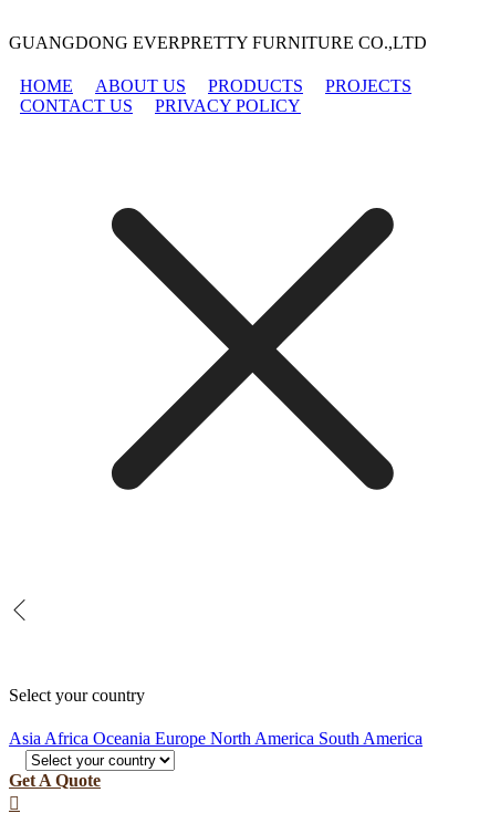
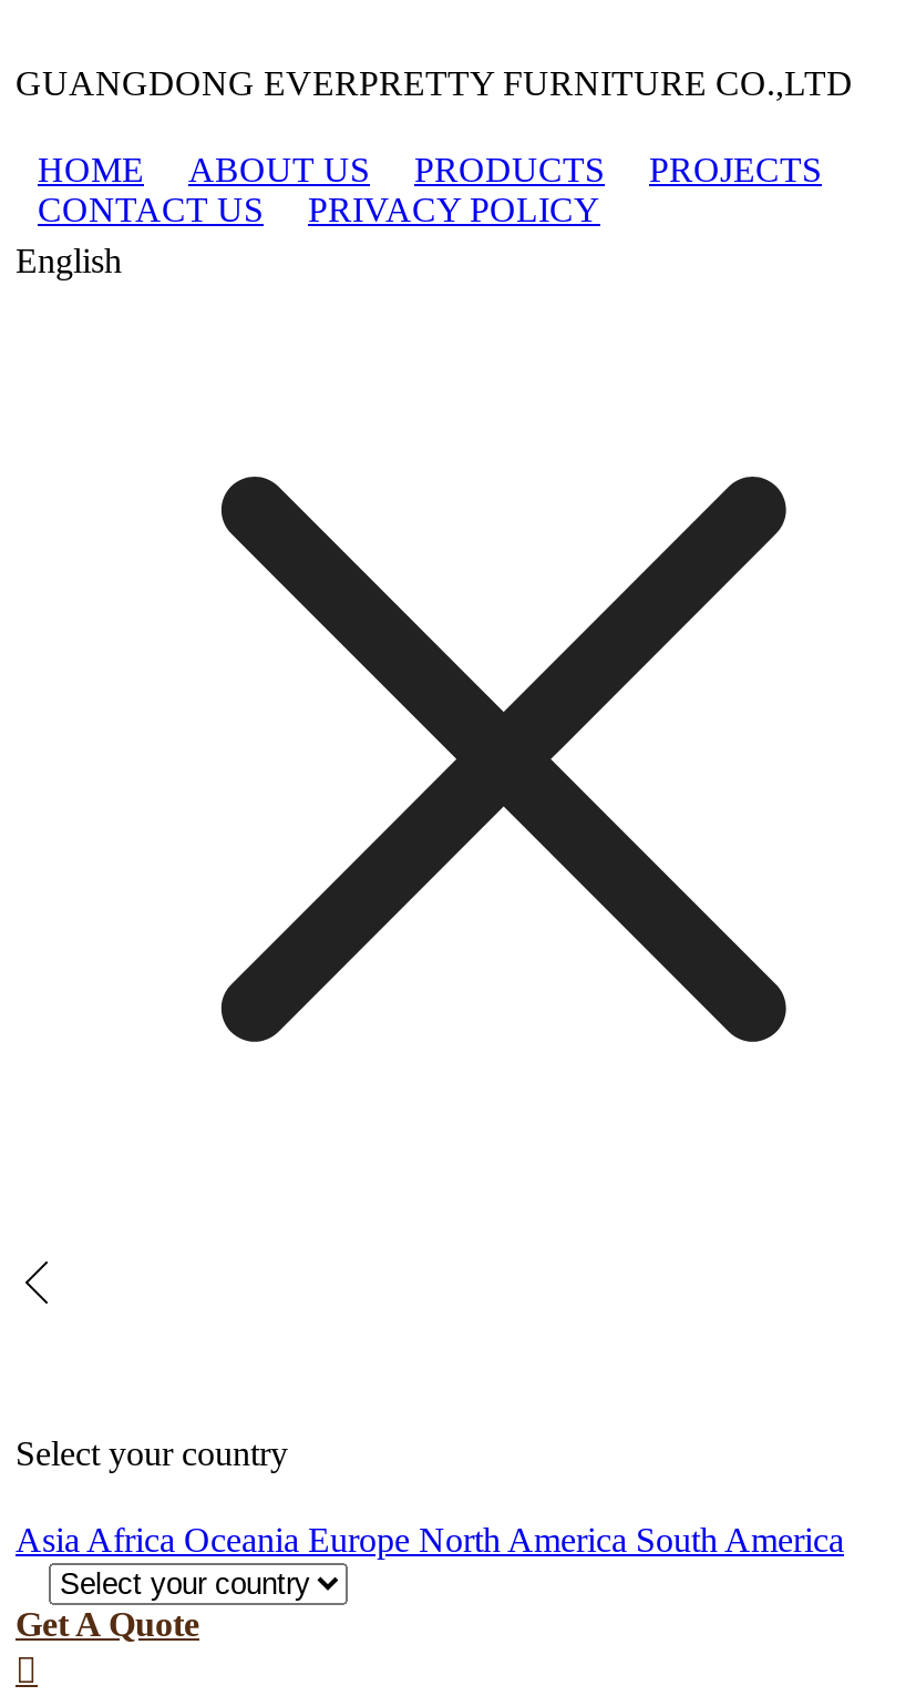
none -> [16,242,122,280] English

